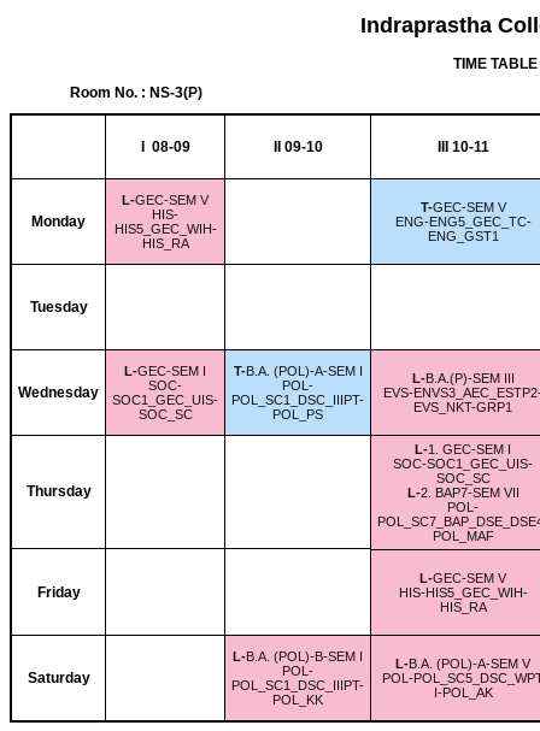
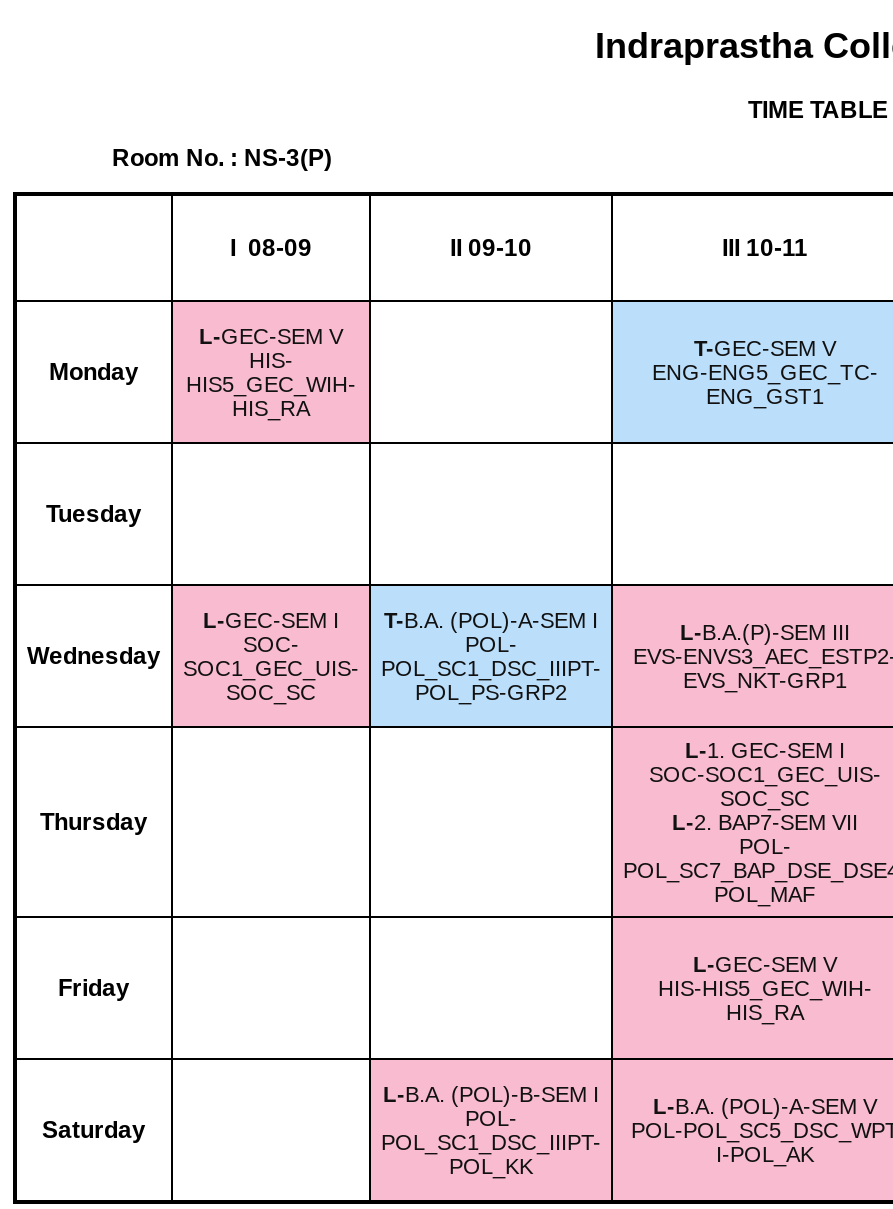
[272,407,323,421] POL_PS -> [415,680,567,704] POL_PS-GRP2

